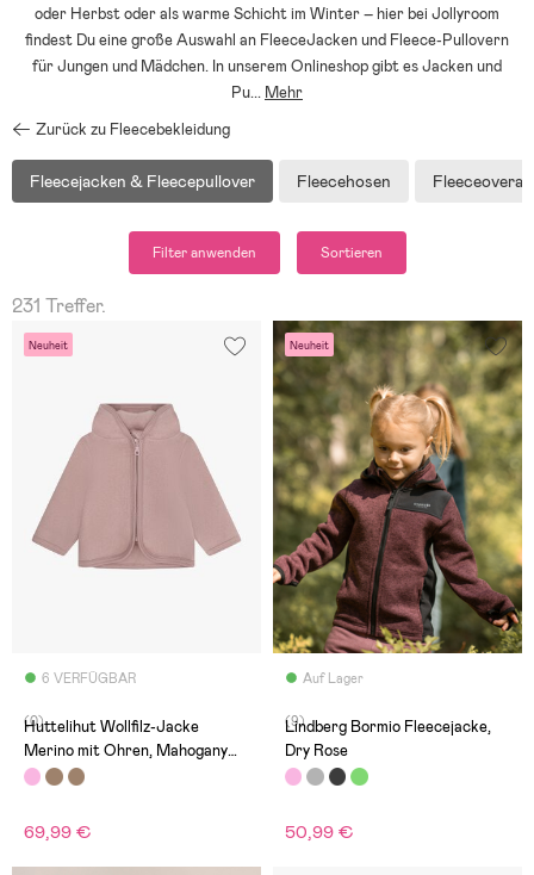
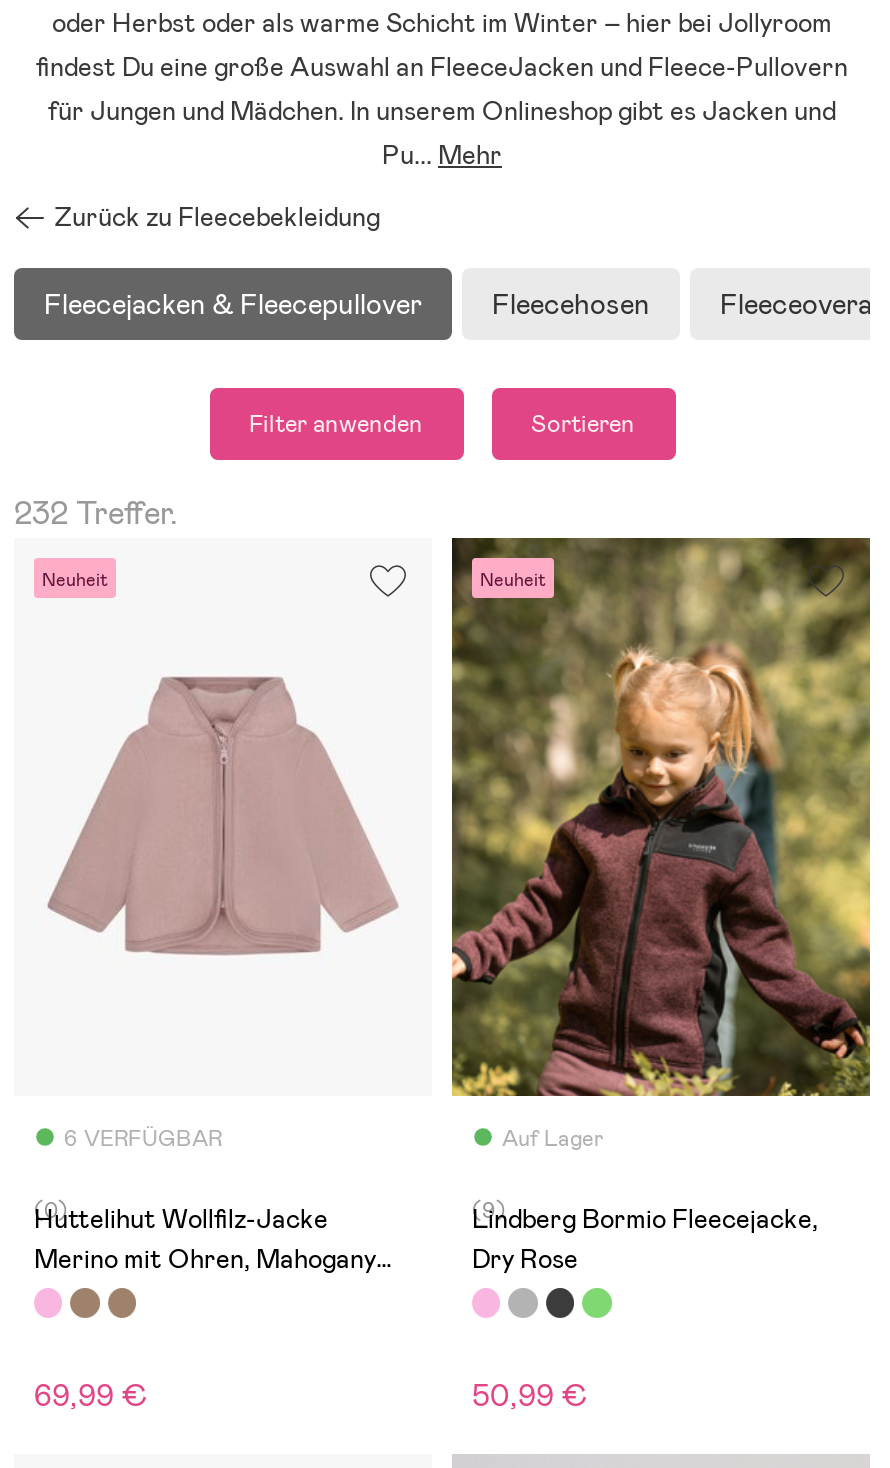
[12,293,106,318] 231 Treffer. -> [14,492,178,534] 232 Treffer.

